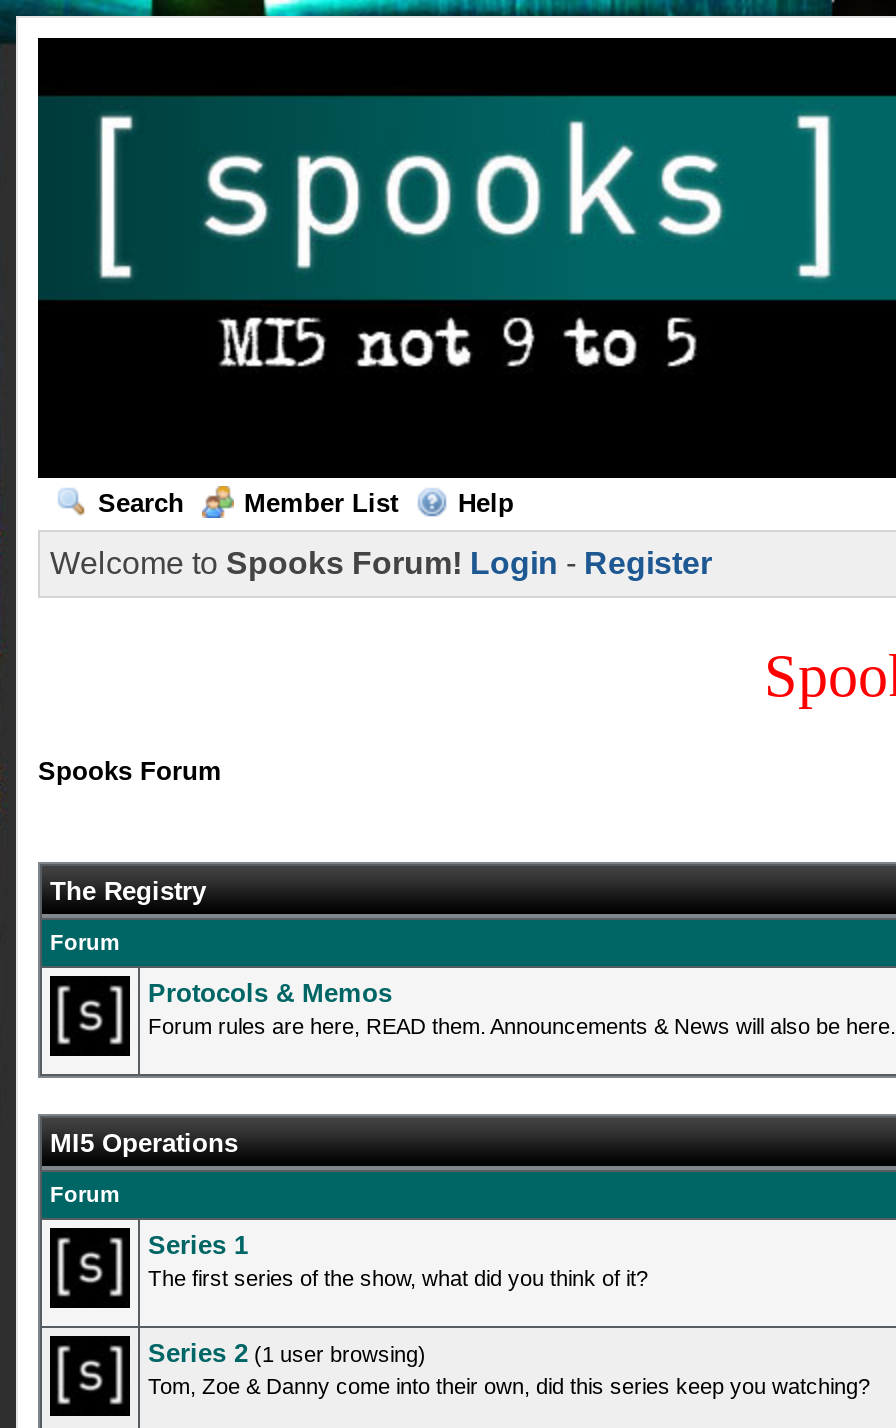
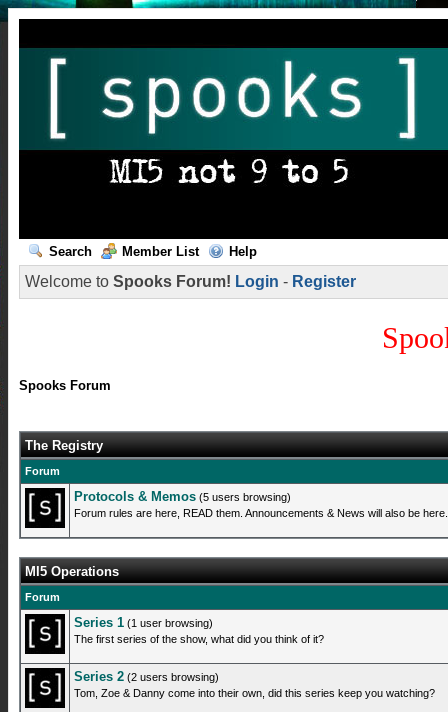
[148,978,392,1008] Protocols & Memos -> [74,489,291,504] Protocols & Memos (5 users browsing)
[148,1230,248,1260] Series 1 -> [74,615,213,630] Series 1 (1 user browsing)
[148,1338,426,1368] Series 2 (1 user browsing) -> [74,669,219,684] Series 2 (2 users browsing)

